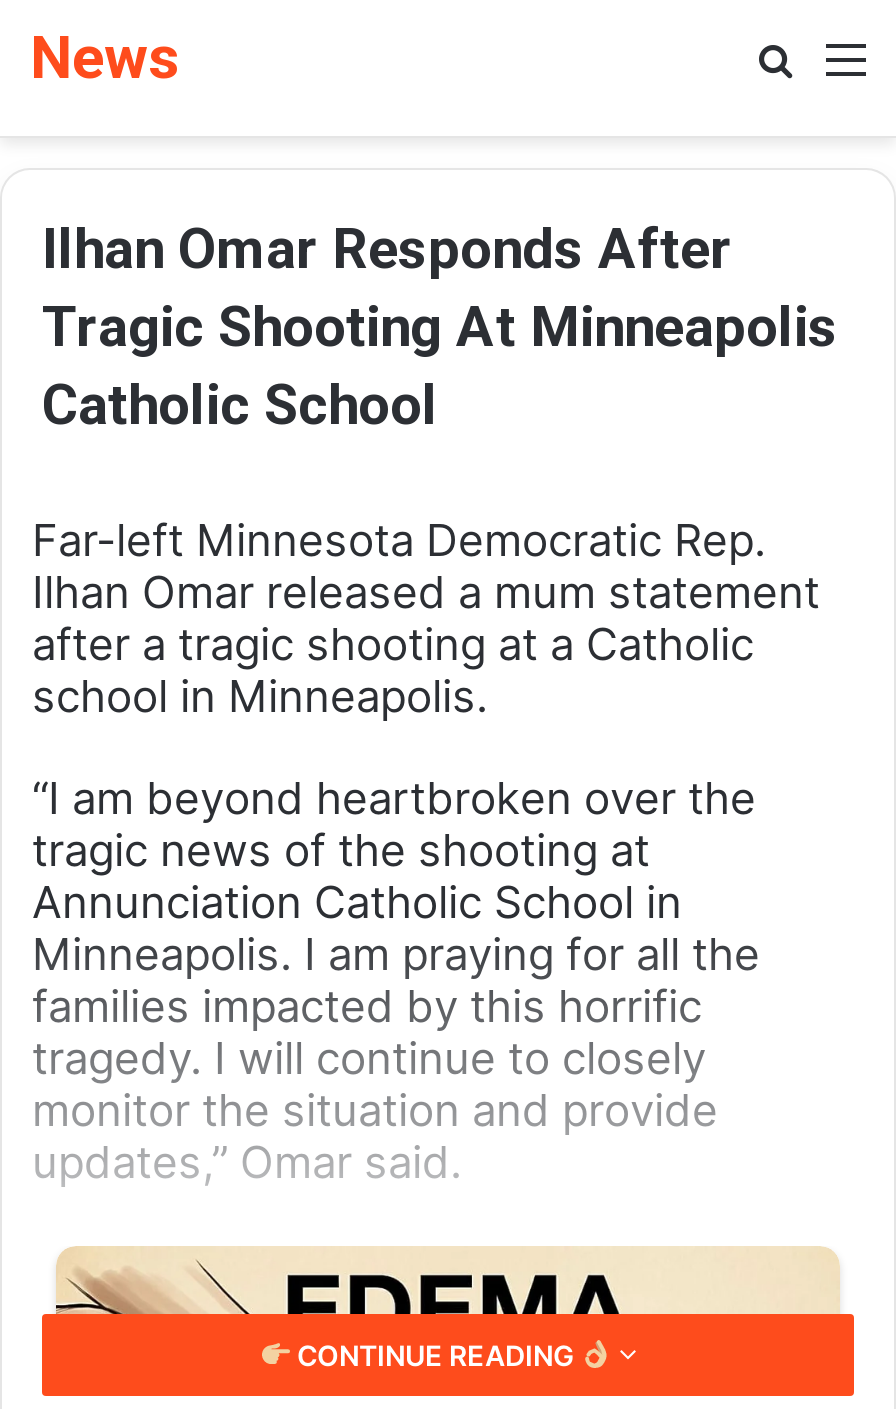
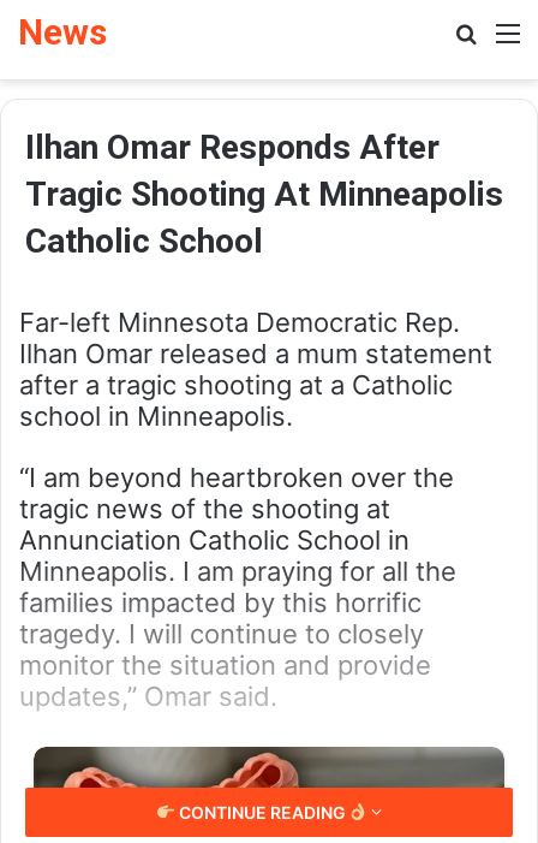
[56,1246,840,1316] [image] -> [32,746,506,789] [image]

